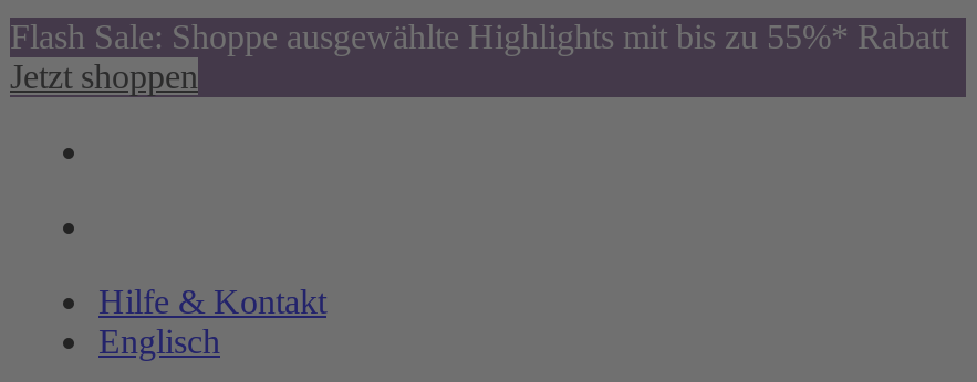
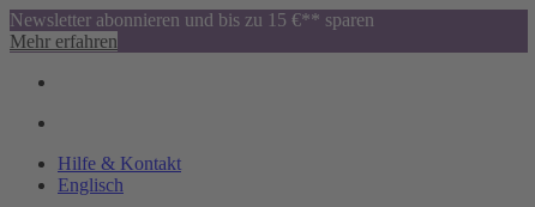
[10,18,948,95] Flash Sale: Shoppe ausgewählte Highlights mit bis zu 55%* Rabatt | Jetzt shoppen -> [10,10,374,51] Newsletter abonnieren und bis zu 15 €** sparen | Mehr erfahren

